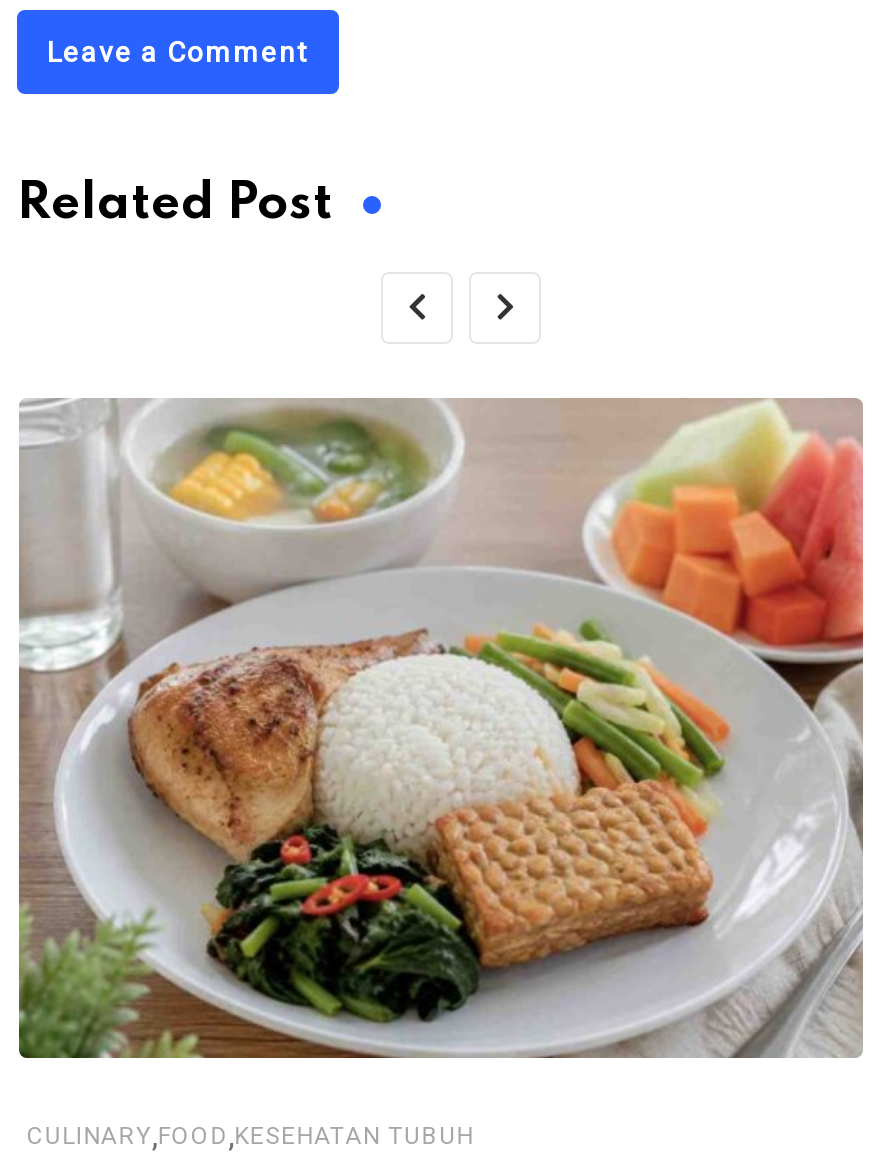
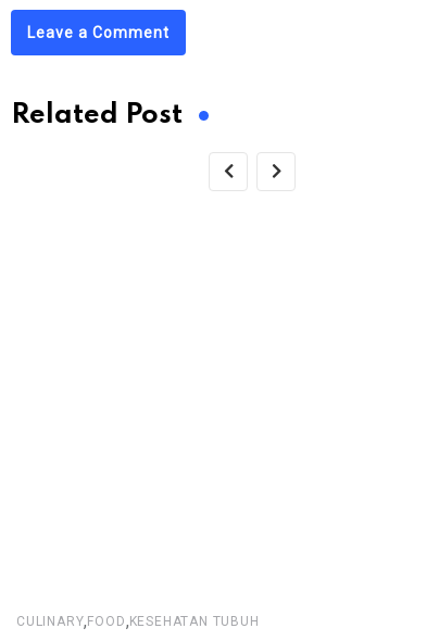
[17,396,865,1060] [image] -> none

